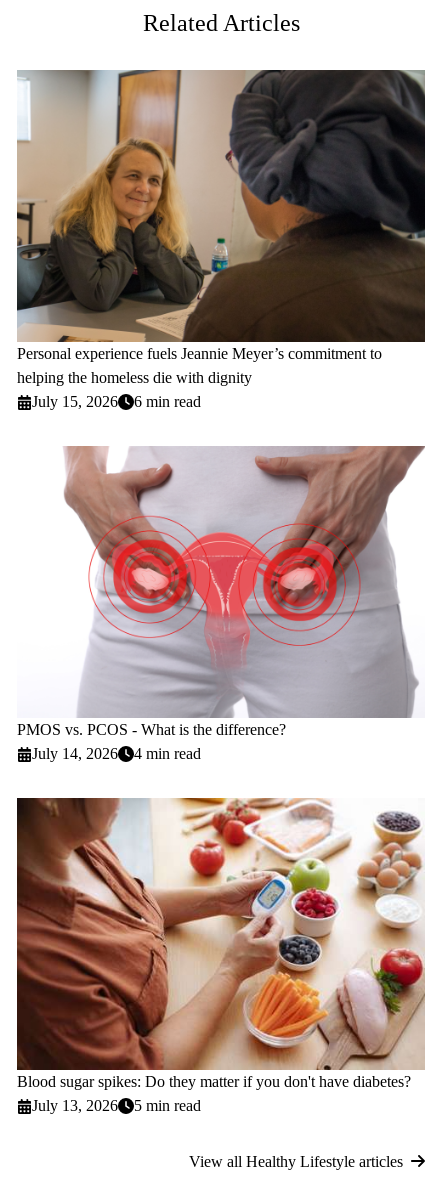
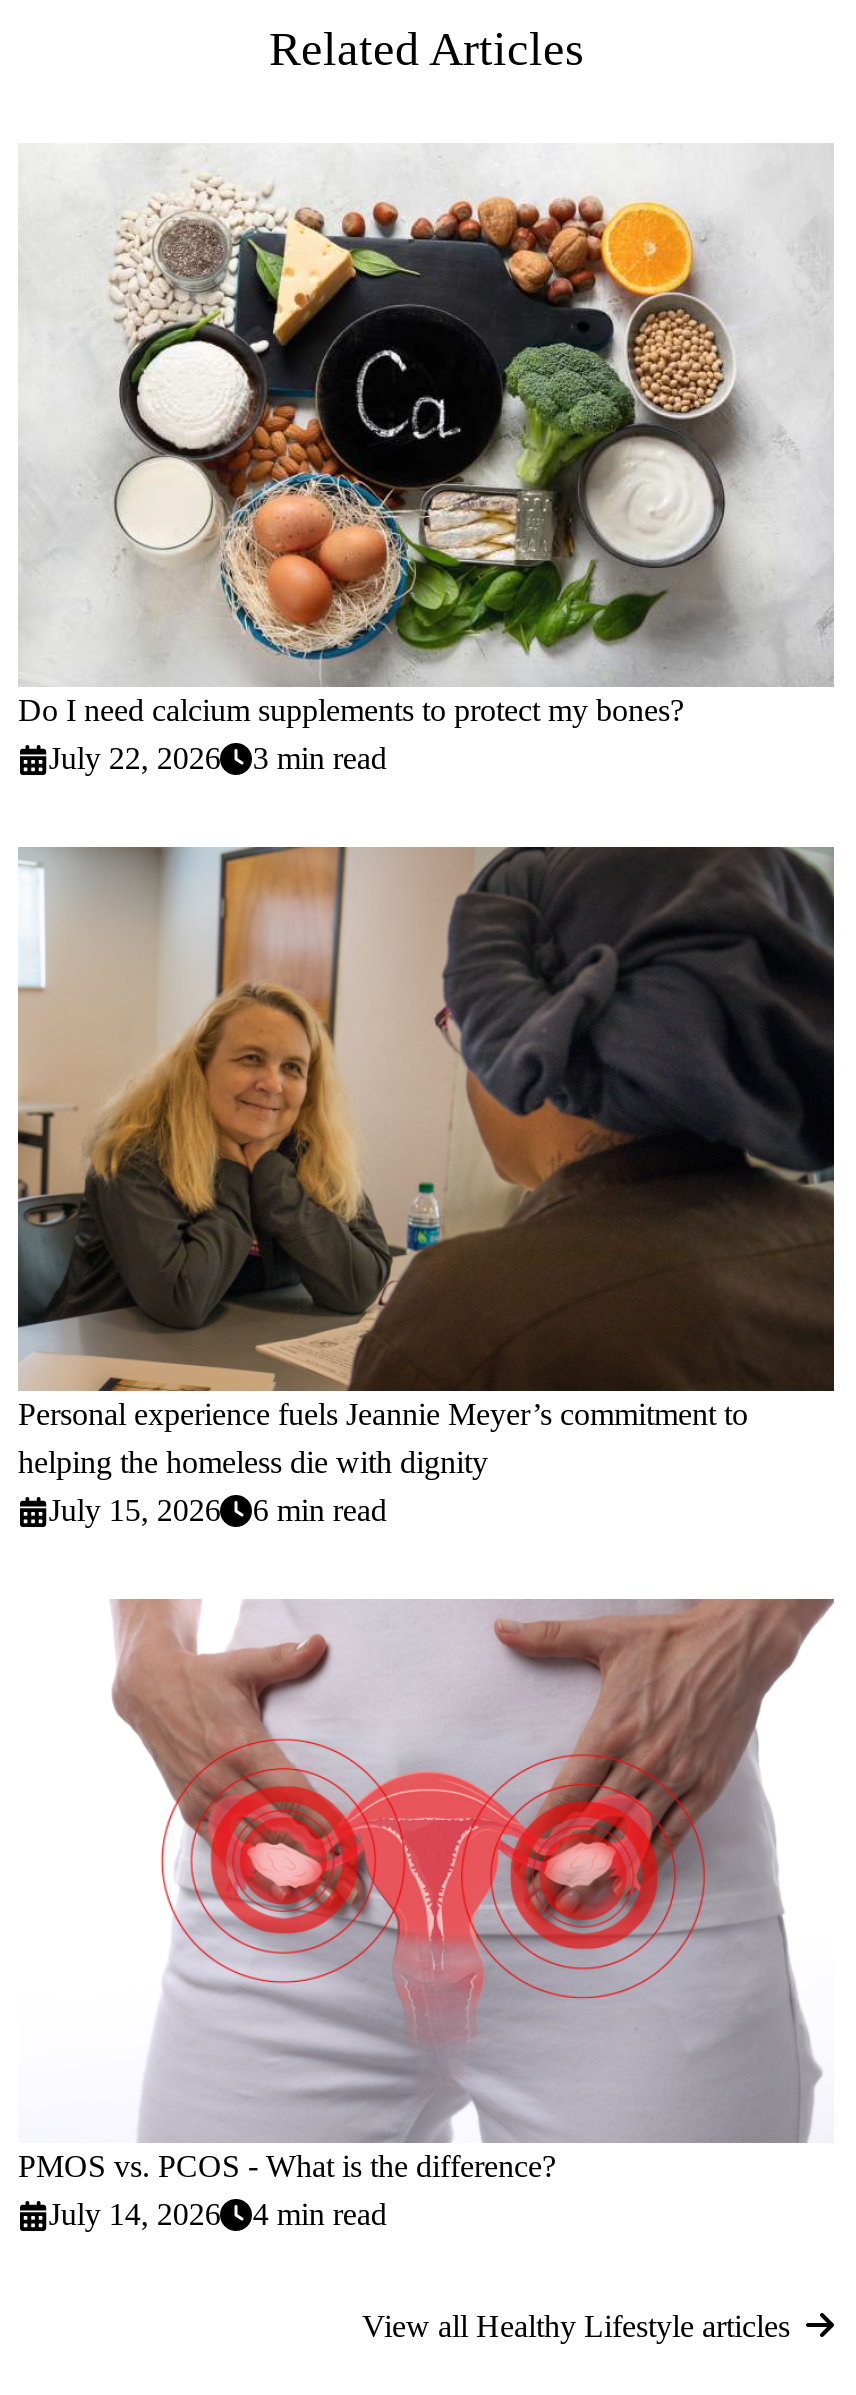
none -> [18,145,834,775] [image] | Do I need calcium supplements to protect my bones? | July 22, 2026 | 3 min read
moved [15,69,427,762] -> [14,845,838,2231]: [image] | Personal experience fuels Jeannie Meyer’s commitment to | helping the homeless die with dignity | July 15, 2026 | 6 min read | PMOS vs. PCOS - What is the difference? | July 14, 2026 | 4 min read
[16,797,426,1114] [image] | Blood sugar spikes: Do they matter if you don't have diabetes? | July 13, 2026 | 5 min read -> none

